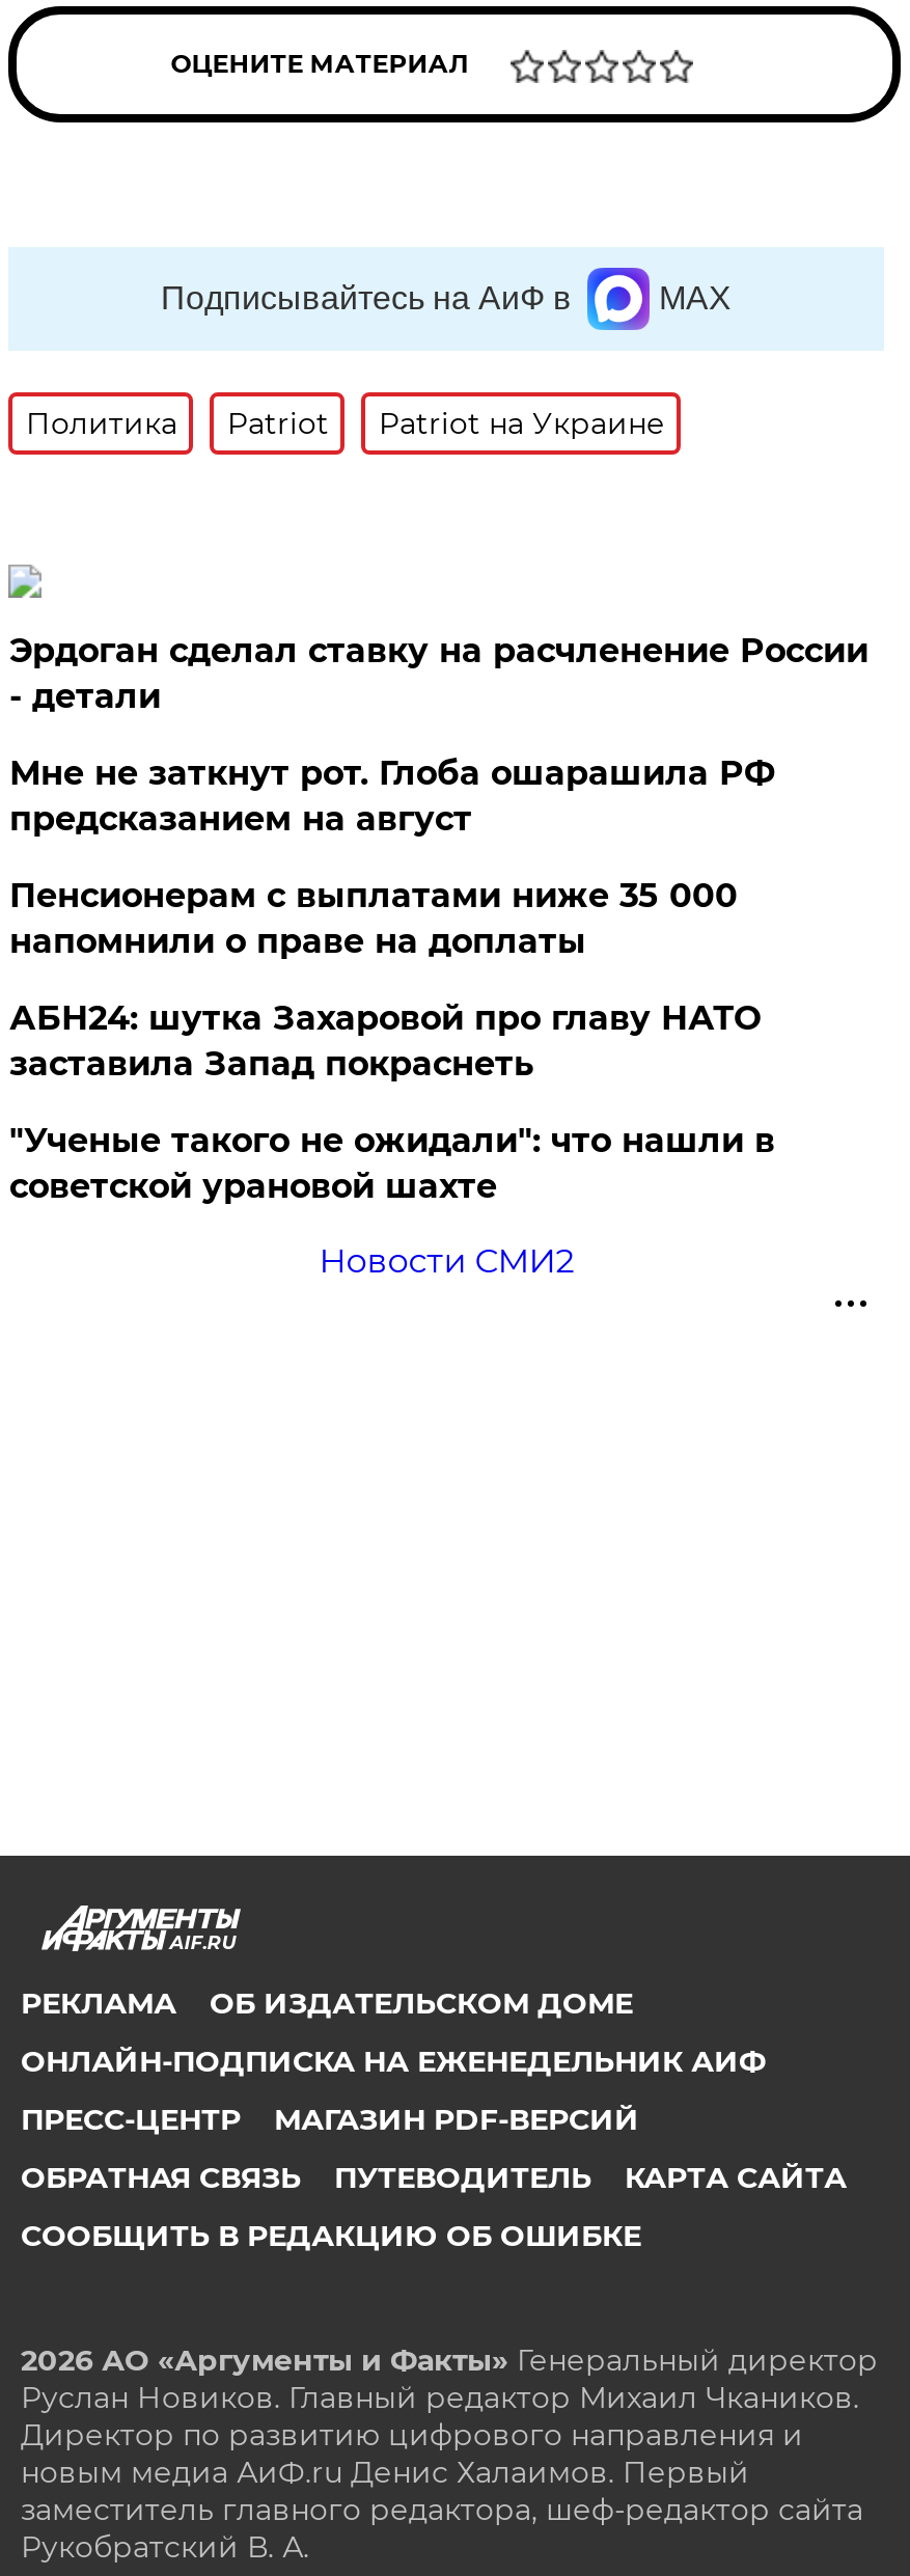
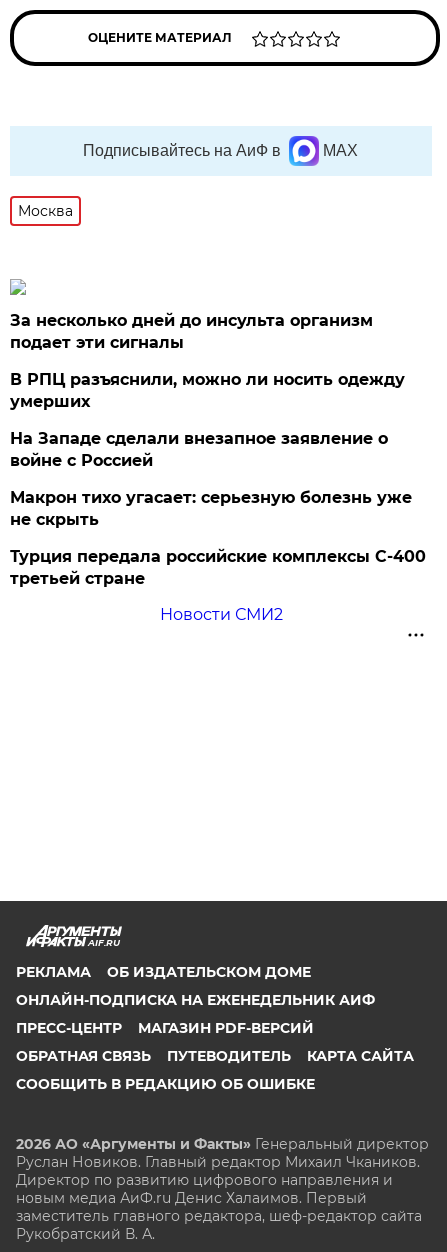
[26,405,665,442] Политика | Patriot | Patriot на Украине -> [18,202,73,220] Москва
[9,631,868,716] Эрдоган сделал ставку на расчленение России | - детали -> [10,311,373,352] За несколько дней до инсульта организм | подает эти сигналы
[9,753,775,839] Мне не заткнут рот. Глоба ошарашила РФ | предсказанием на август -> [10,370,405,411] В РПЦ разъяснили, можно ли носить одежду | умерших
[9,876,738,961] Пенсионерам с выплатами ниже 35 000 | напомнили о праве на доплаты -> [10,429,388,470] На Западе сделали внезапное заявление о | войне с Россией
[9,998,760,1084] АБН24: шутка Захаровой про главу НАТО | заставила Запад покраснеть -> [10,488,412,529] Макрон тихо угасает: серьезную болезнь уже | не скрыть
[9,1121,775,1206] "Ученые такого не ожидали": что нашли в | советской урановой шахте -> [10,547,426,588] Турция передала российские комплексы С-400 | третьей стране

